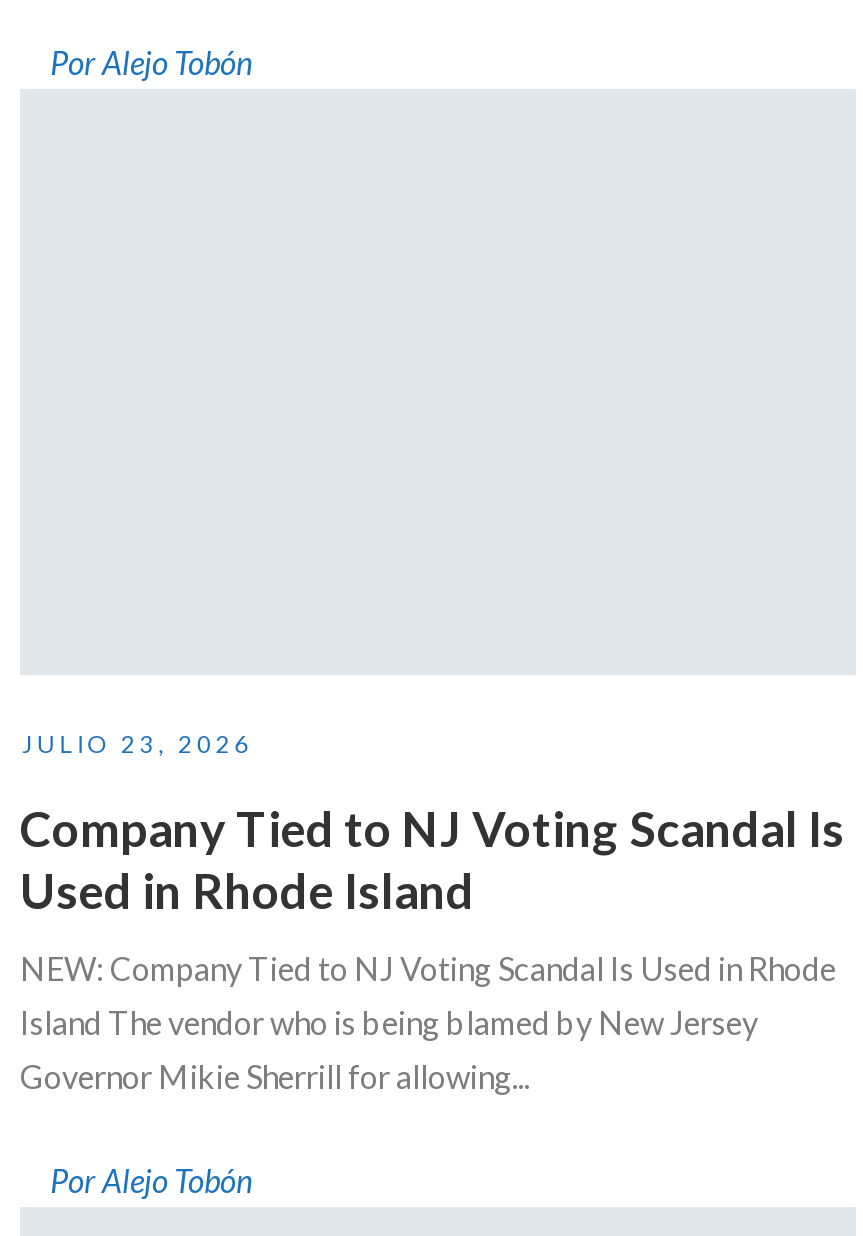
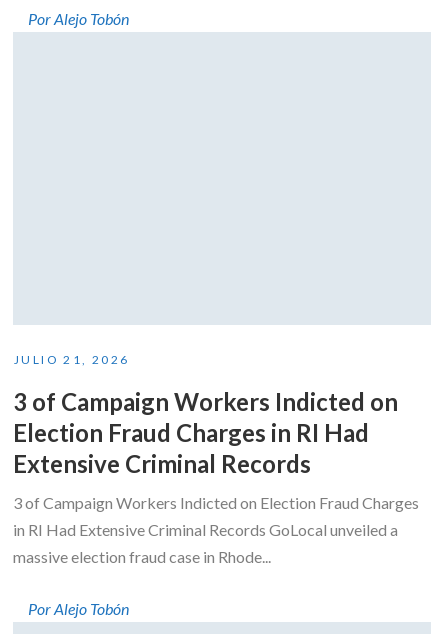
[22,729,253,759] JULIO 23, 2026 -> [14,352,130,367] JULIO 21, 2026
[20,799,844,919] Company Tied to NJ Voting Scandal Is | Used in Rhode Island -> [13,387,398,478] 3 of Campaign Workers Indicted on | Election Fraud Charges in RI Had | Extensive Criminal Records
[20,949,836,1095] NEW: Company Tied to NJ Voting Scandal Is Used in Rhode | Island The vendor who is being blamed by New Jersey | Governor Mikie Sherrill for allowing... -> [13,493,419,566] 3 of Campaign Workers Indicted on Election Fraud Charges | in RI Had Extensive Criminal Records GoLocal unveiled a | massive election fraud case in Rhode...

